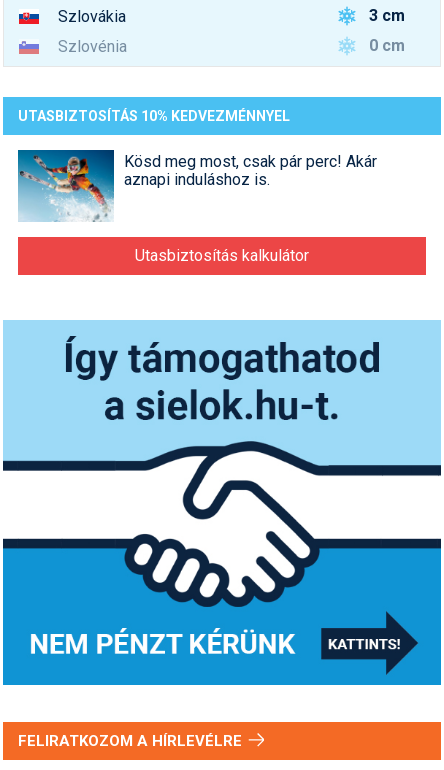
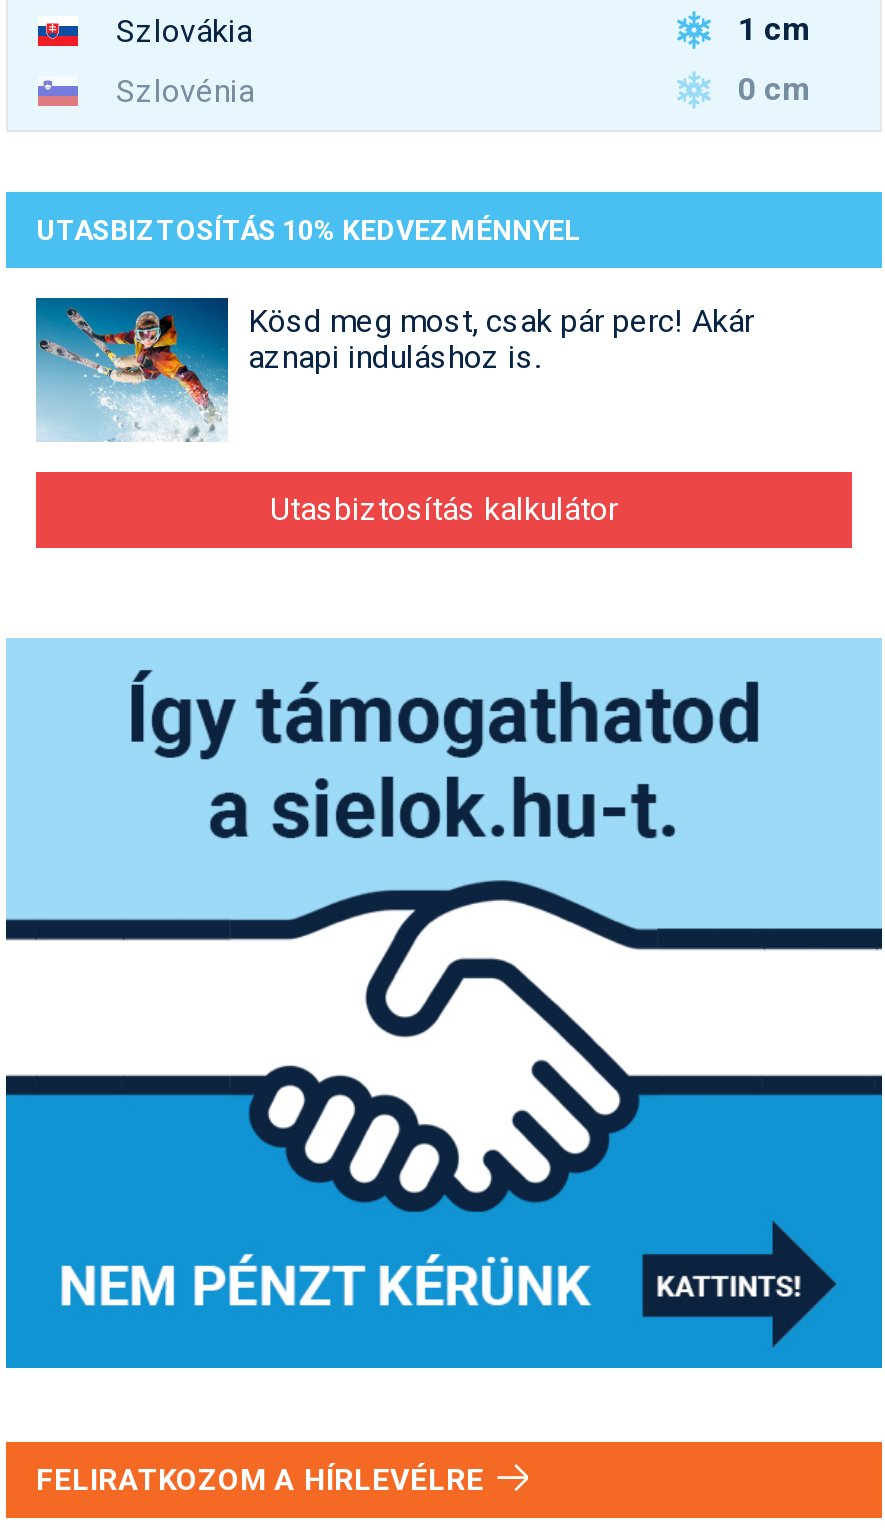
[369,6,405,25] 3 cm -> [738,11,810,49] 1 cm

